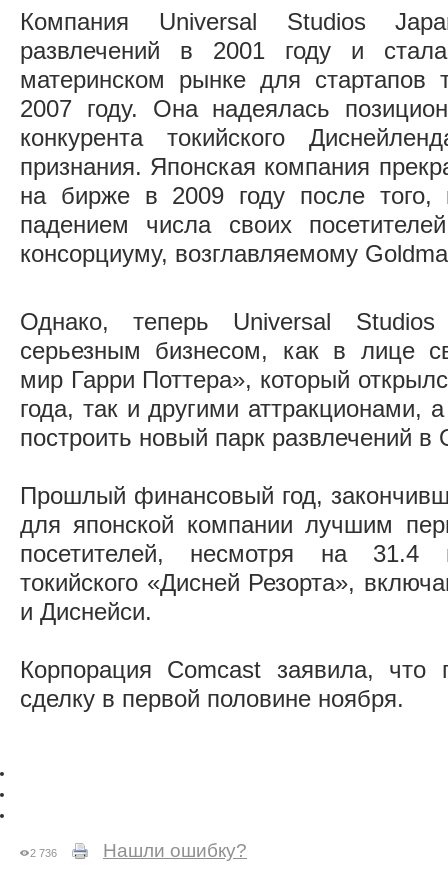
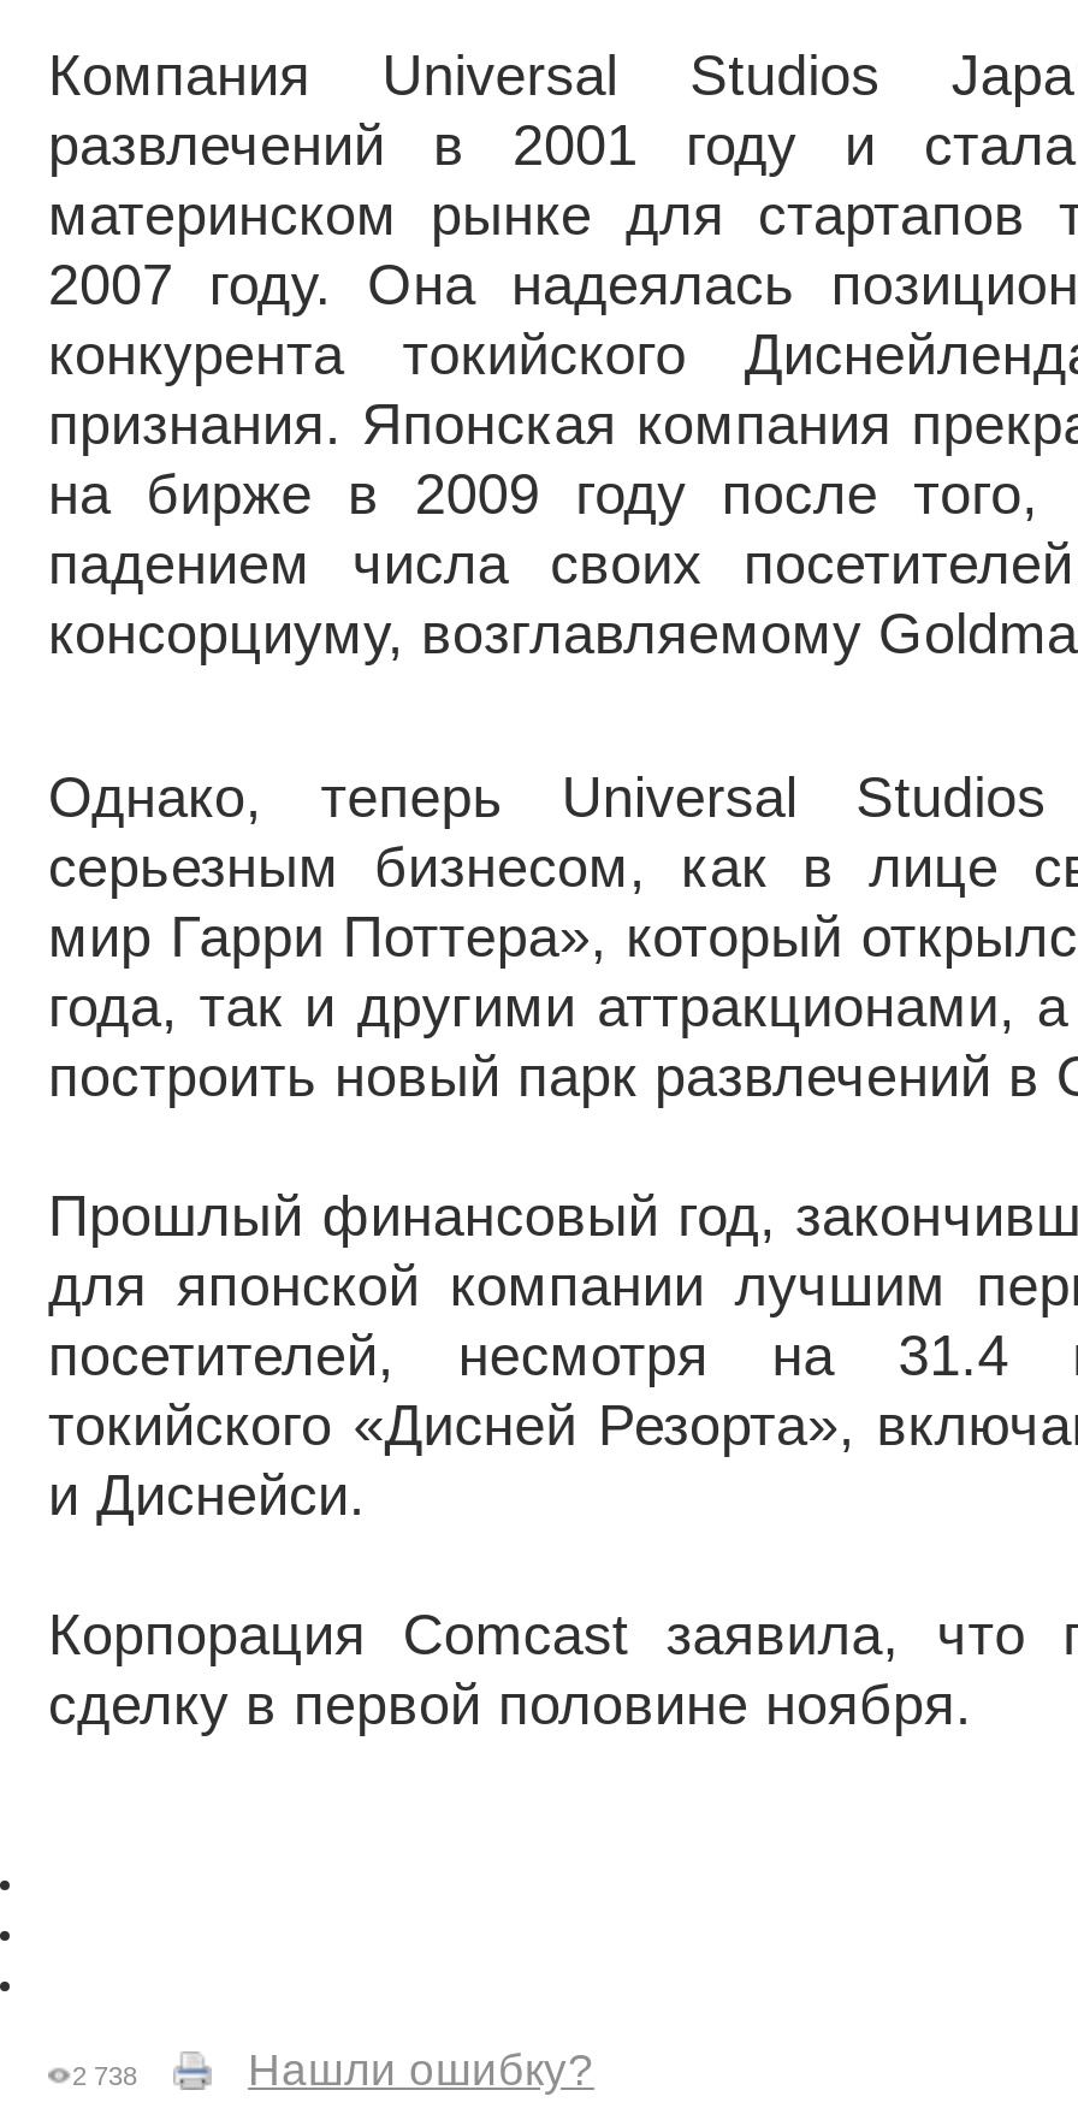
[30,847,57,859] 2 736 -> [72,2061,137,2090] 2 738

